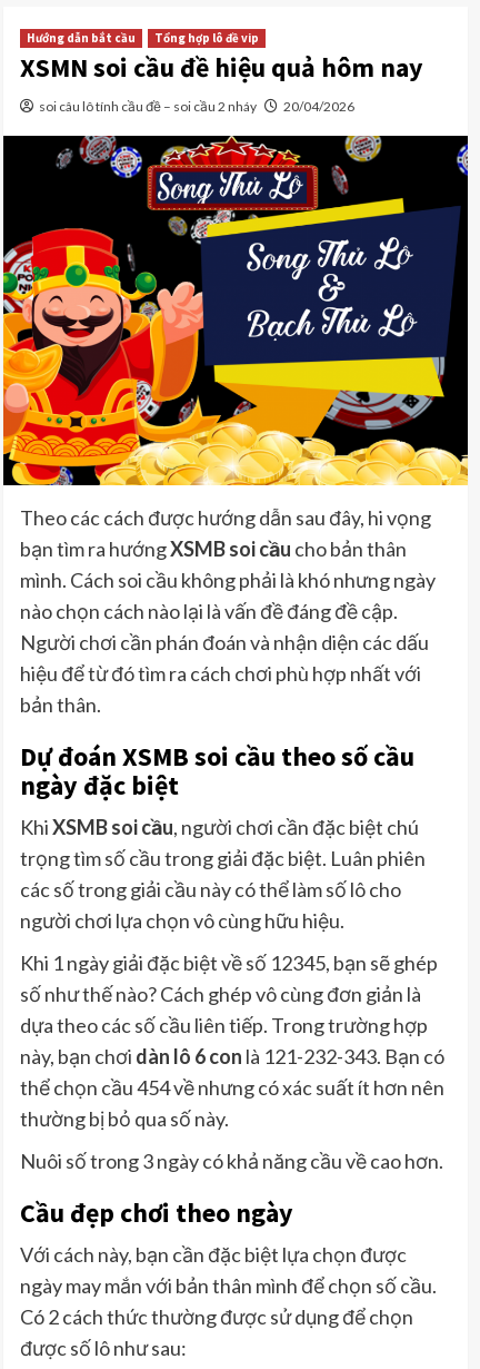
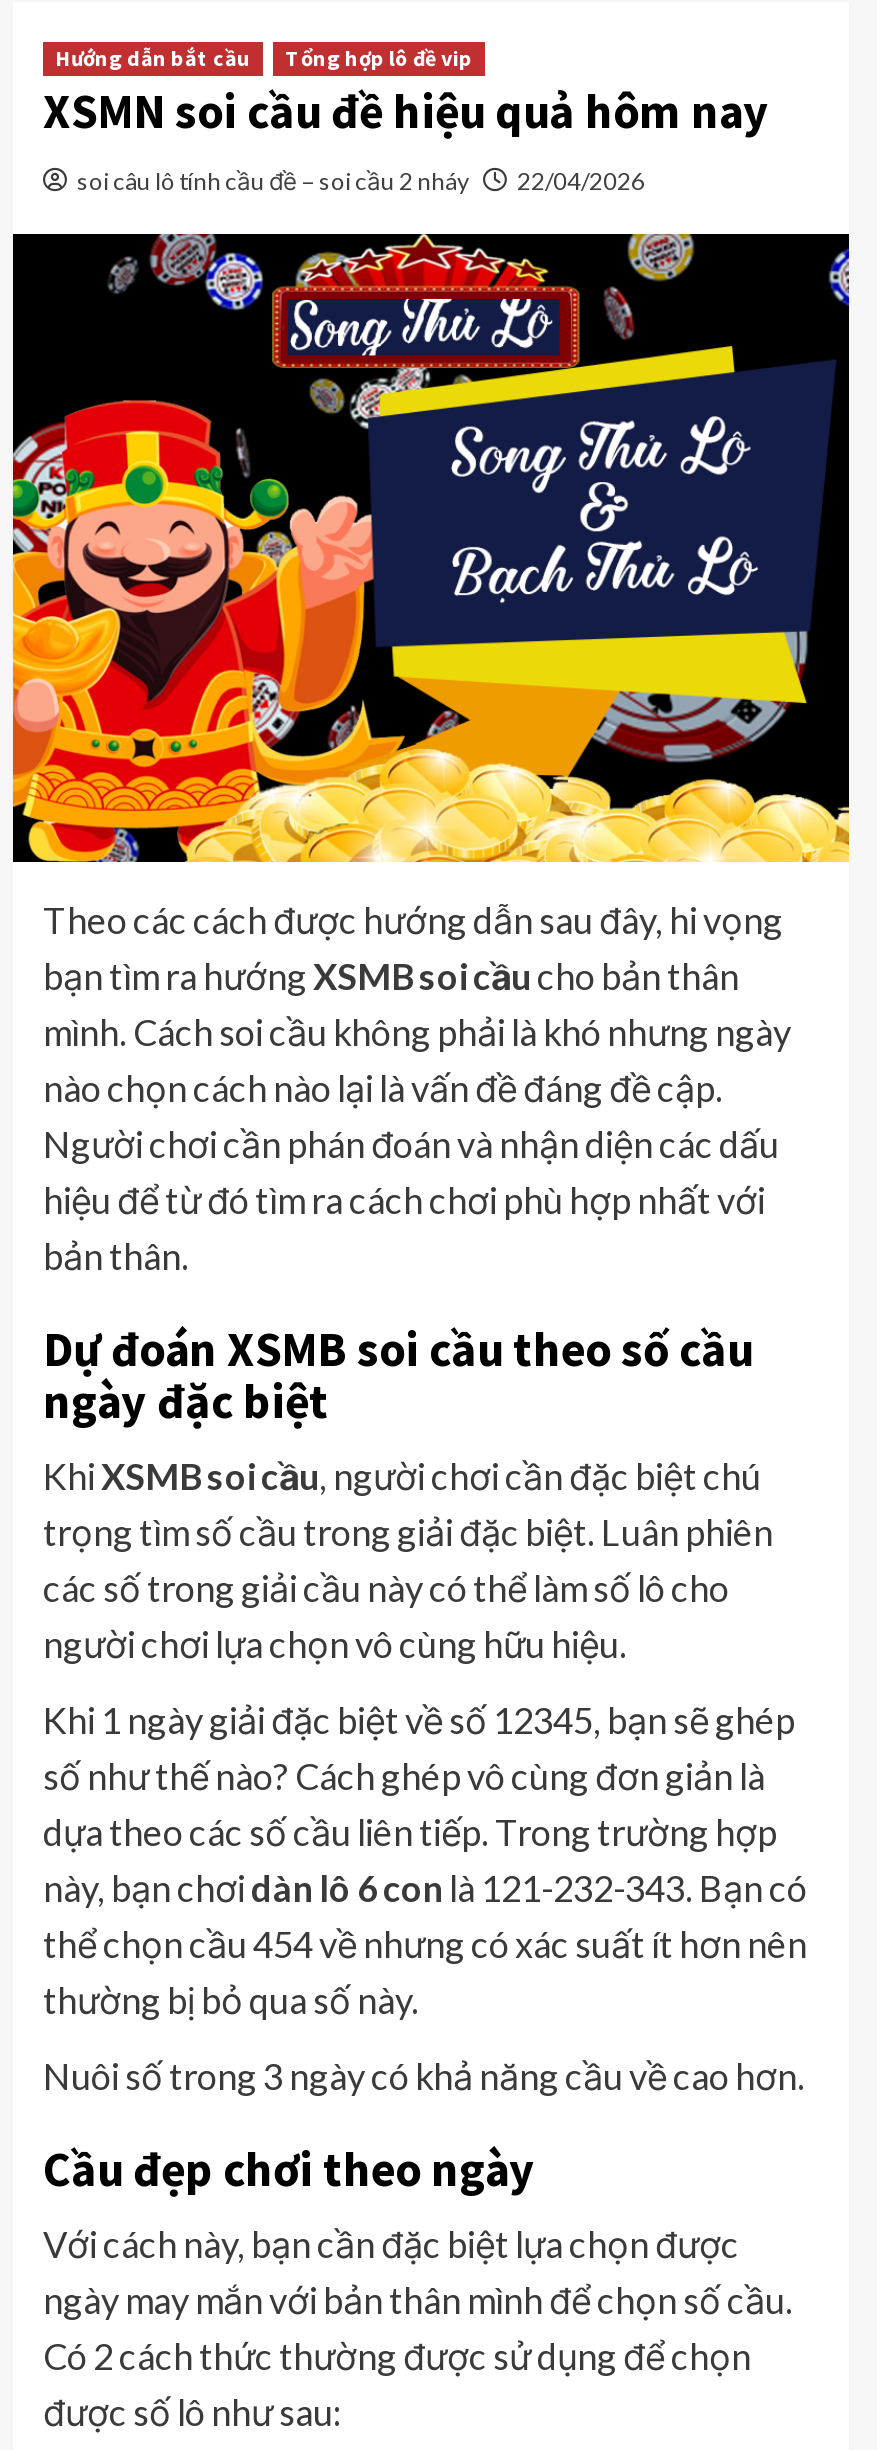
[39,98,354,115] soi câu lô tính cầu đề – soi cầu 2 nháy 20/04/2026 -> [77,166,645,196] soi câu lô tính cầu đề – soi cầu 2 nháy 22/04/2026

